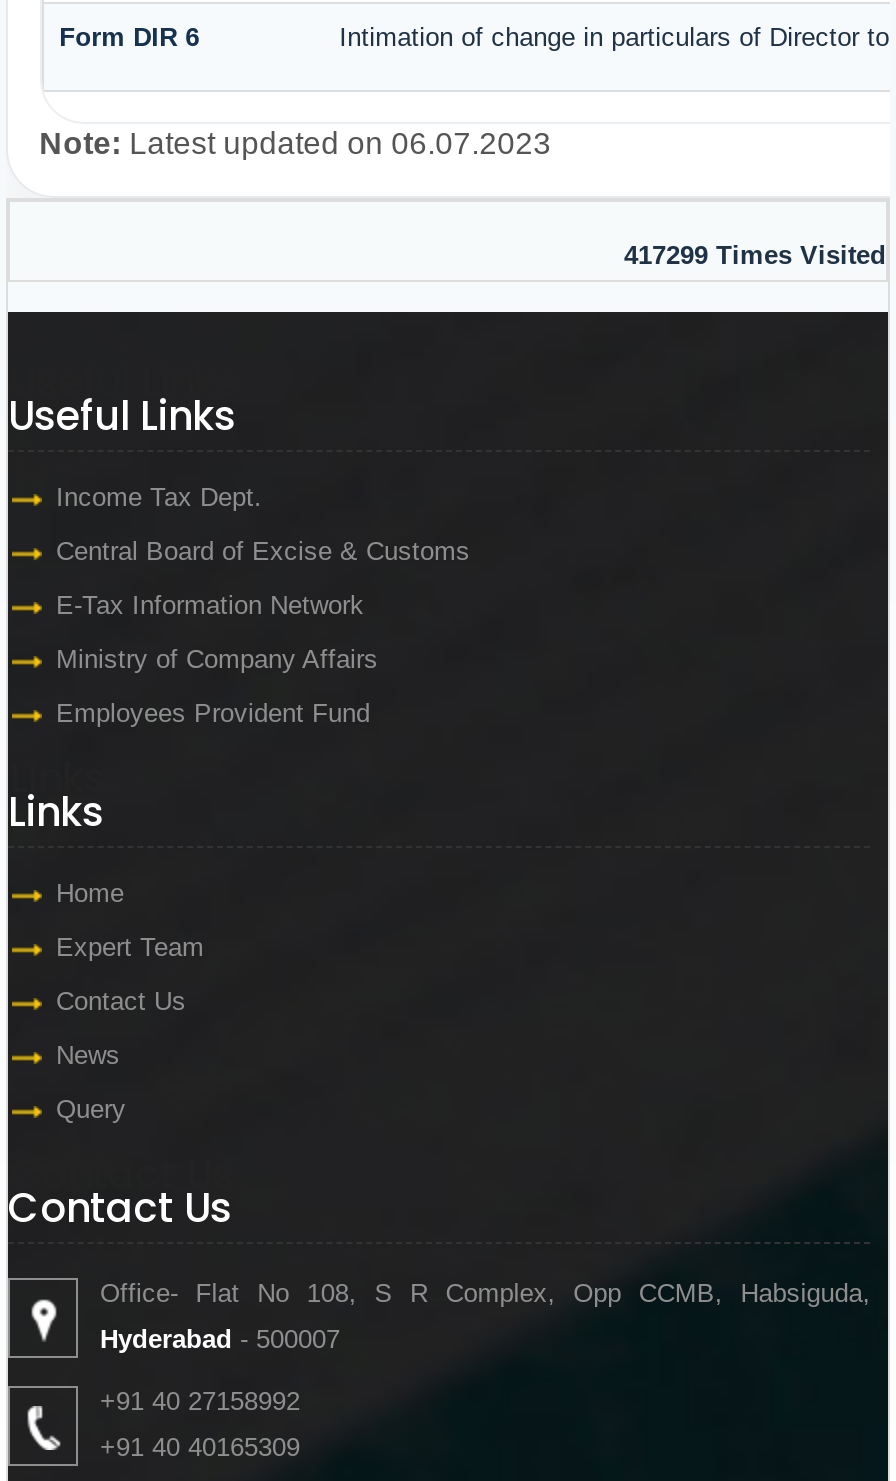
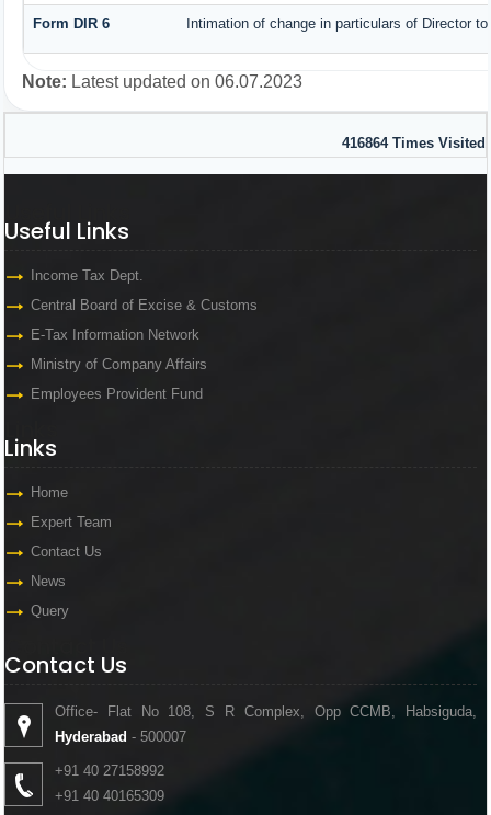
[624,240,886,270] 417299 Times Visited -> [342,135,486,151] 416864 Times Visited

